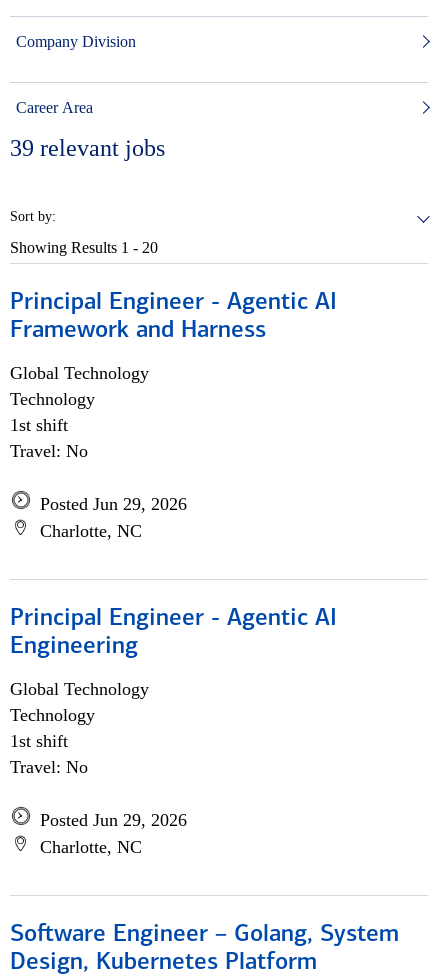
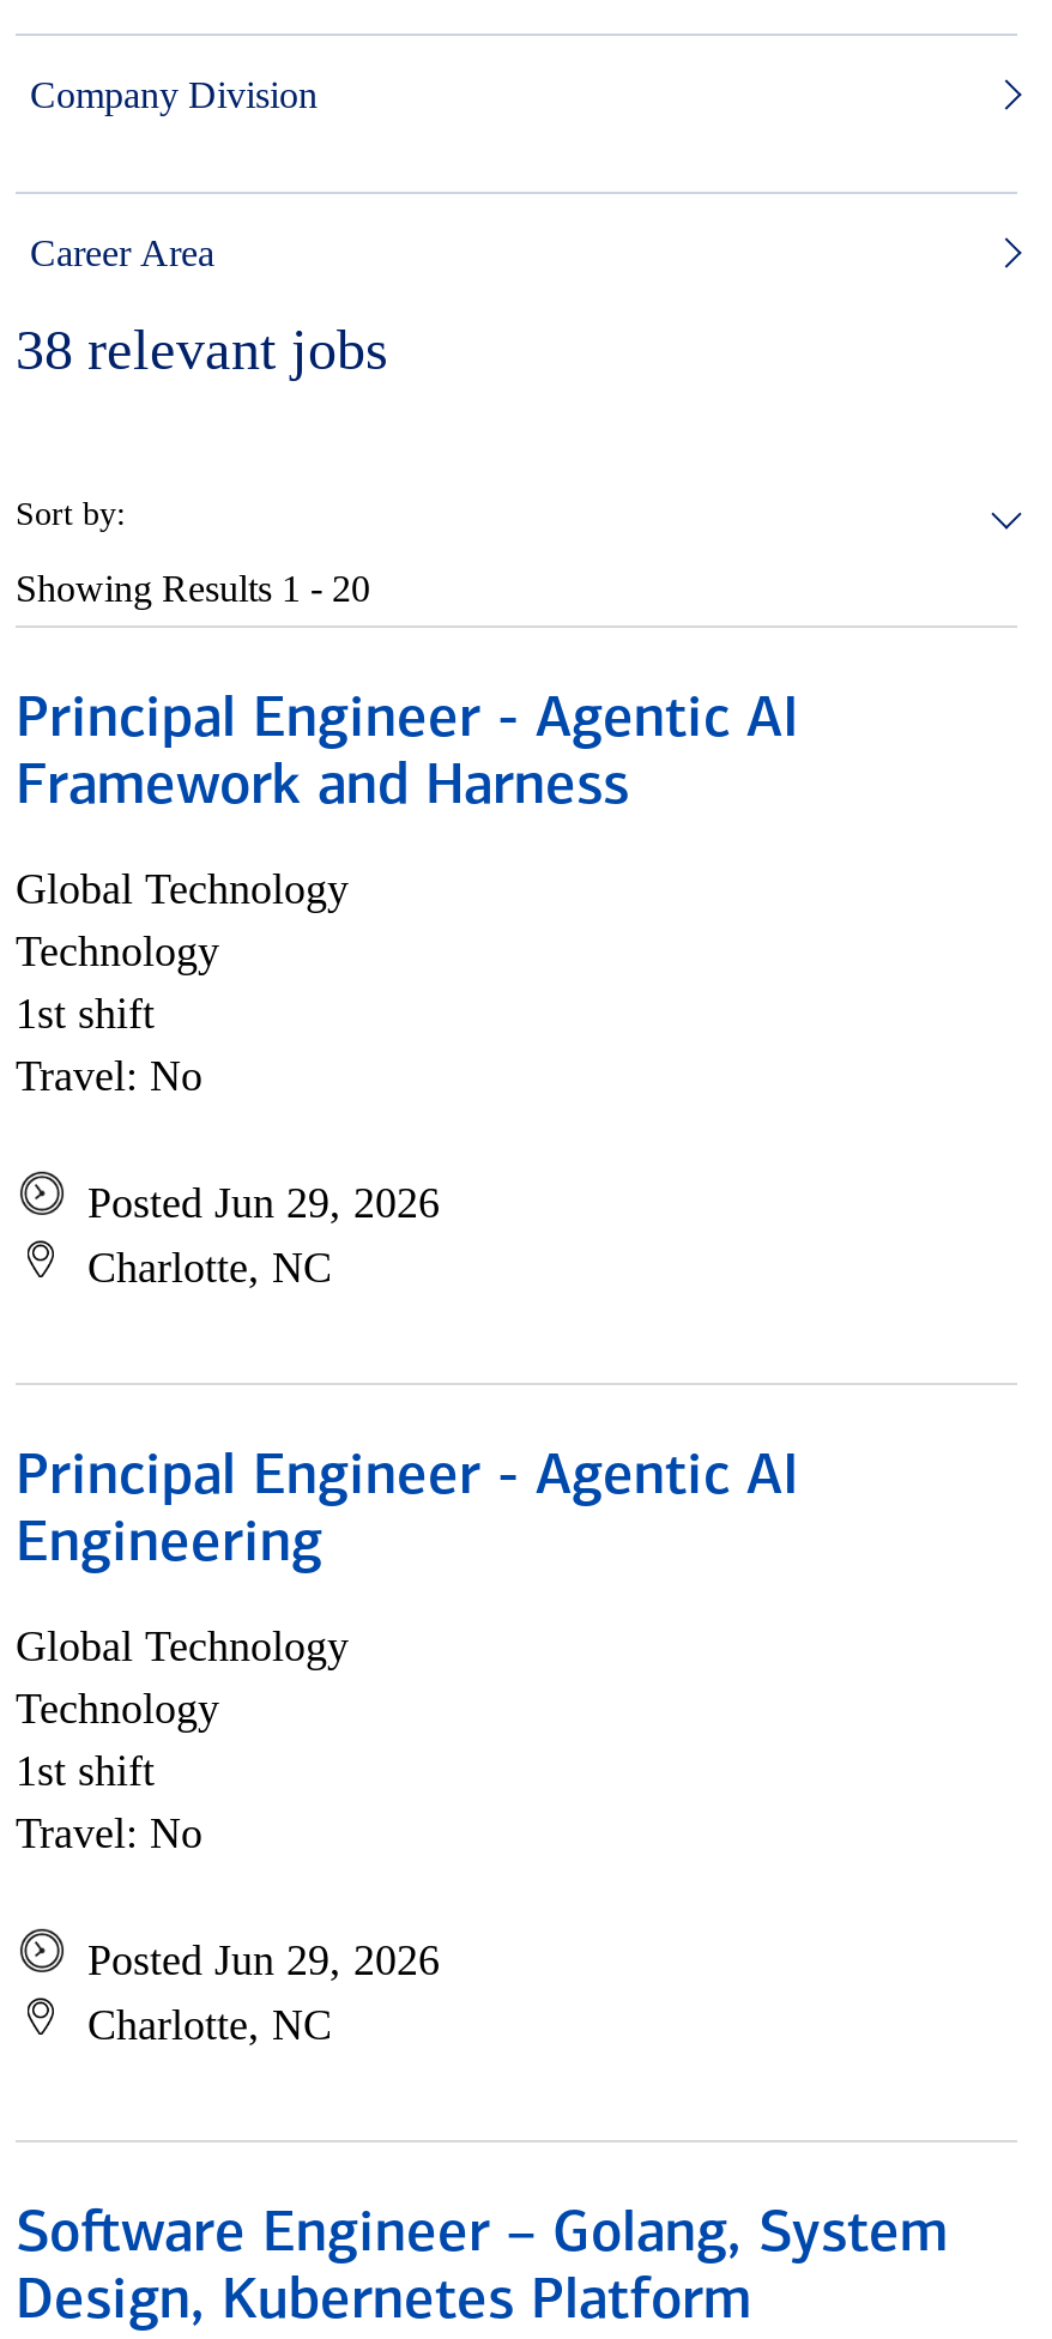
[10,135,165,161] 39 relevant jobs -> [16,319,387,381] 38 relevant jobs

